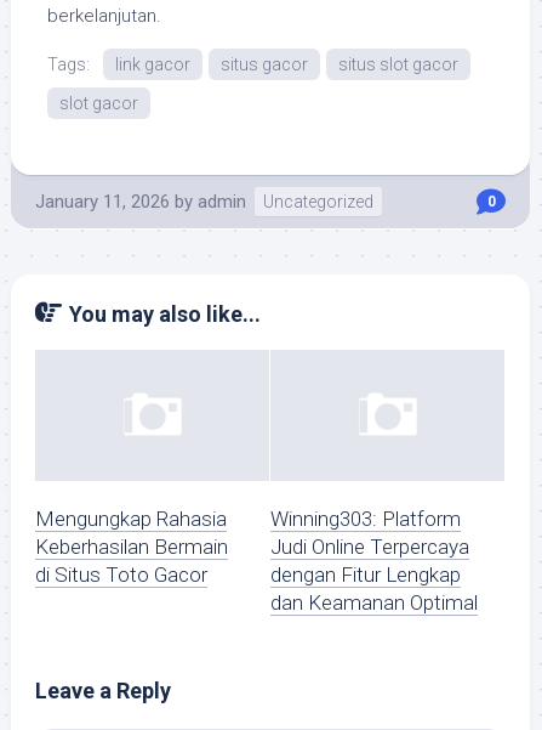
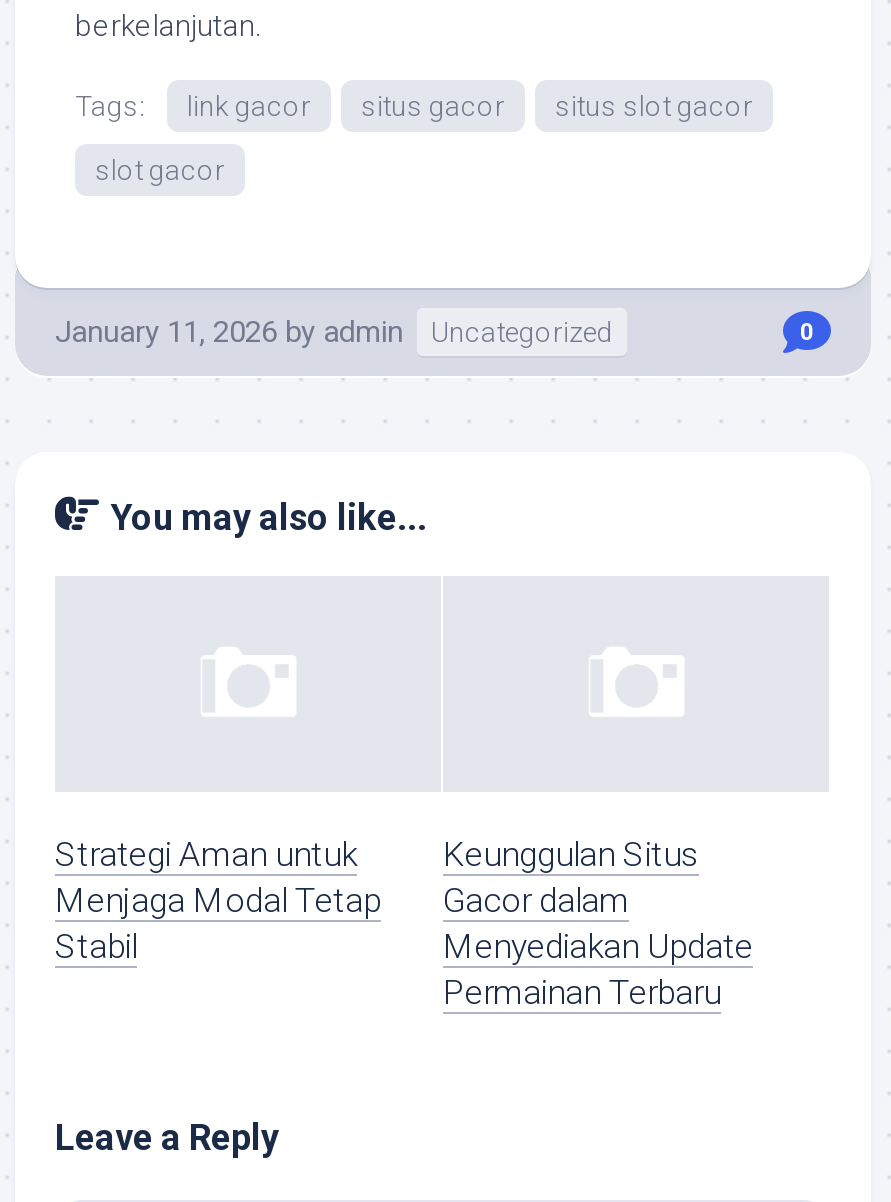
[35,507,228,587] Mengungkap Rahasia | Keberhasilan Bermain | di Situs Toto Gacor -> [55,835,381,967] Strategi Aman untuk | Menjaga Modal Tetap | Stabil
[270,507,478,615] Winning303: Platform | Judi Online Terpercaya | dengan Fitur Lengkap | dan Keamanan Optimal -> [443,835,753,1013] Keunggulan Situs | Gacor dalam | Menyediakan Update | Permainan Terbaru

